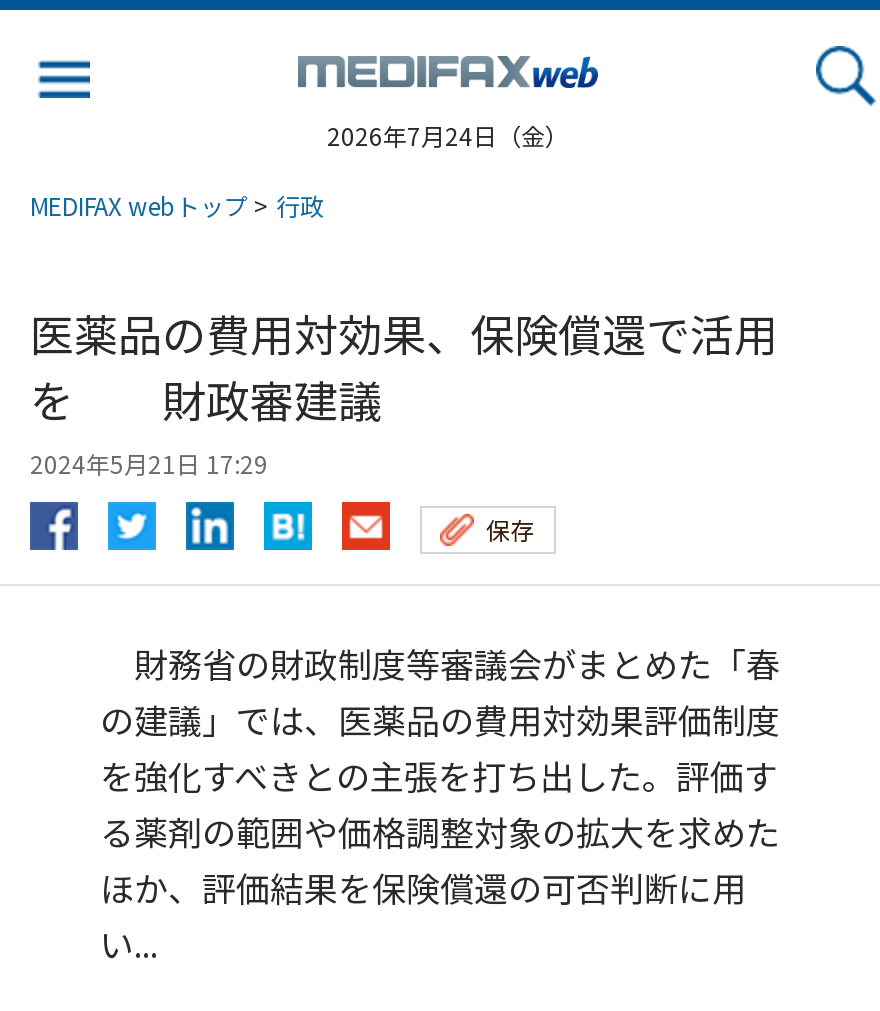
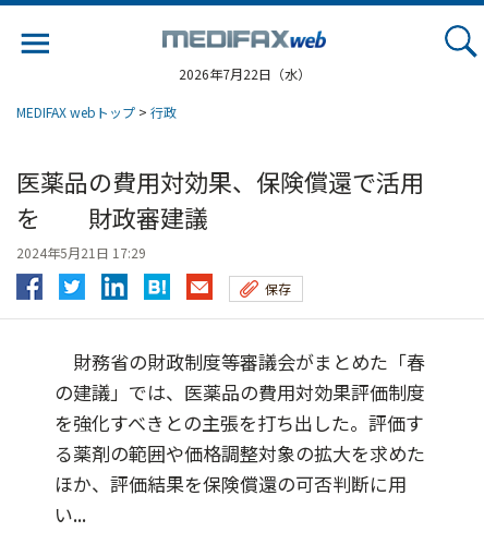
[327,118,569,152] 2026年7月24日（金） -> [178,64,310,83] 2026年7月22日（水）

